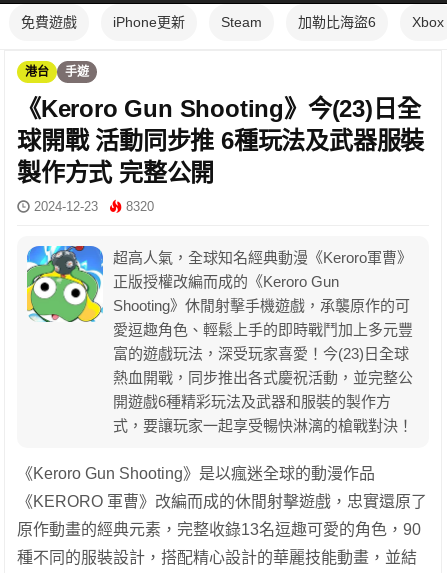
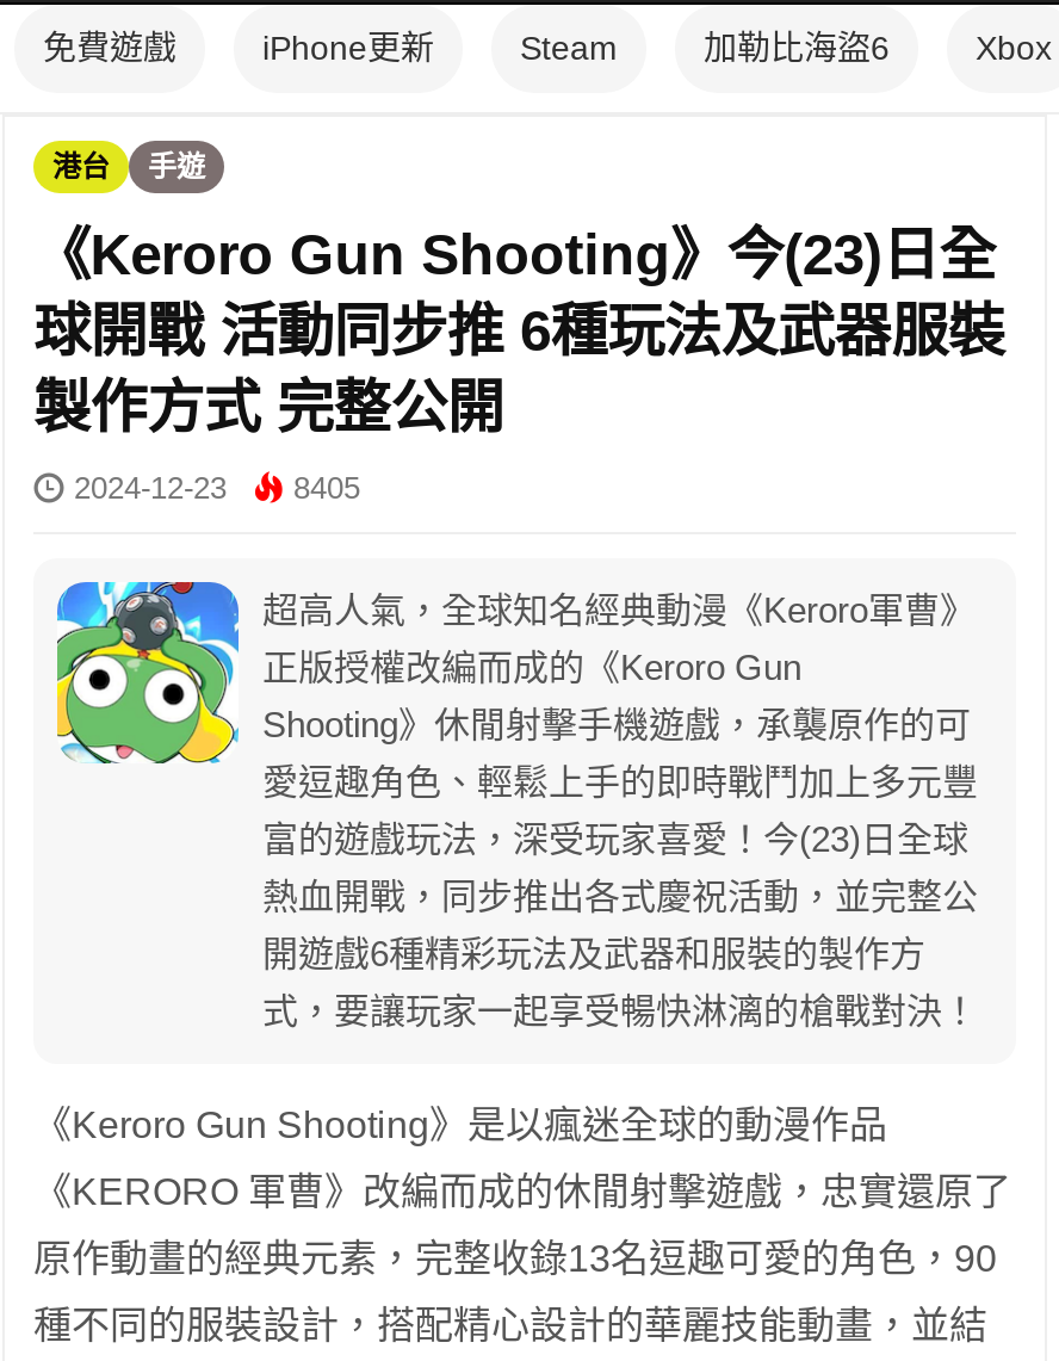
[34,199,154,214] 2024-12-23 8320 -> [74,470,360,506] 2024-12-23 8405

